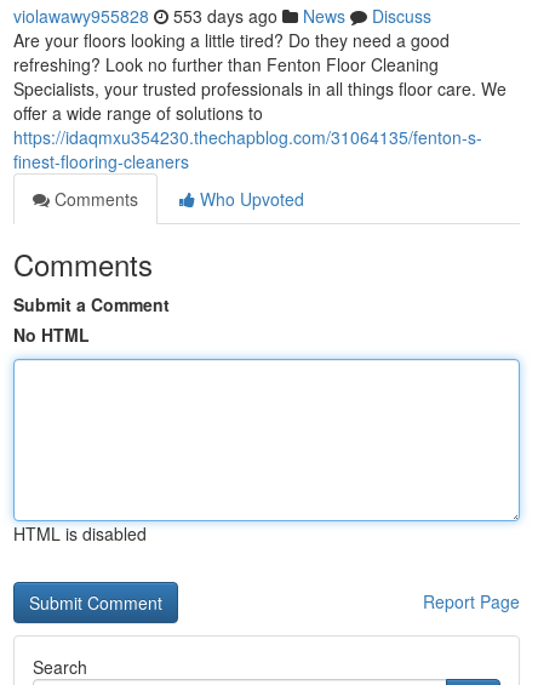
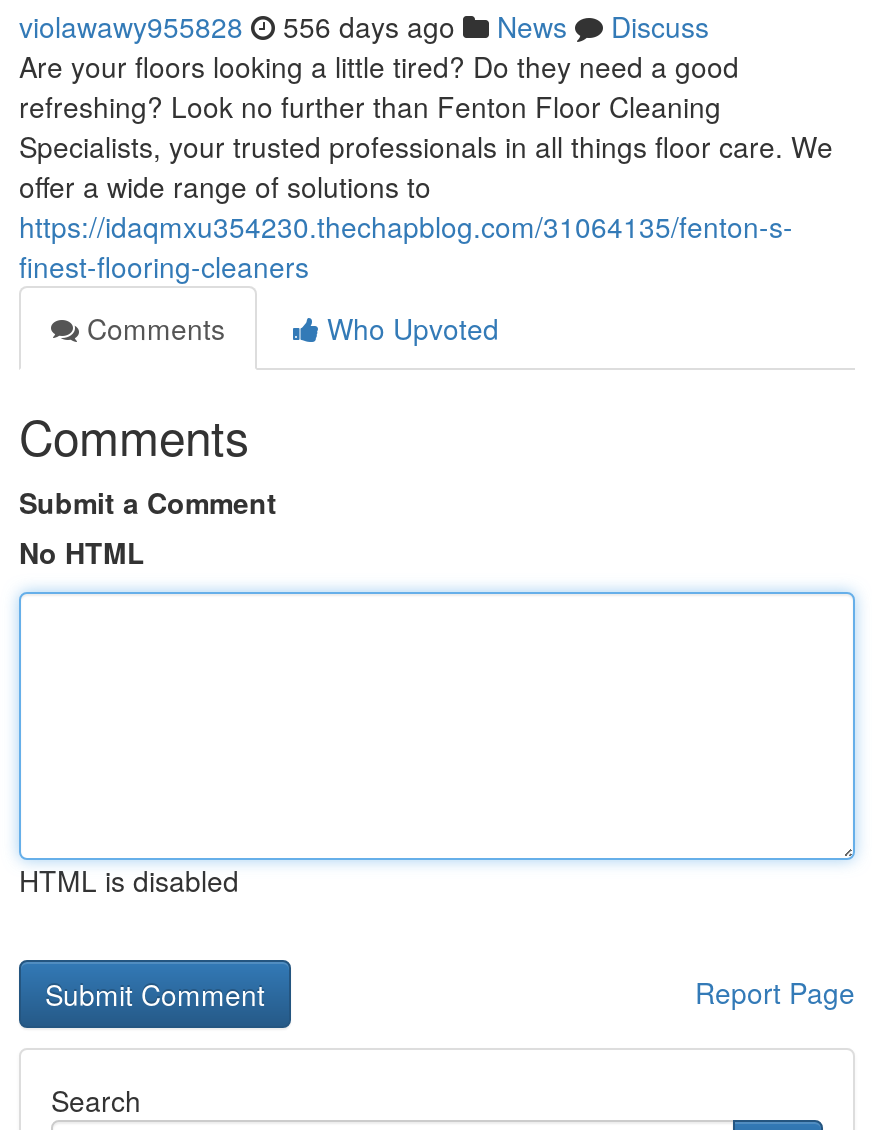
[13,4,431,28] violawawy955828 553 days ago News Discuss -> [19,6,709,46] violawawy955828 556 days ago News Discuss

